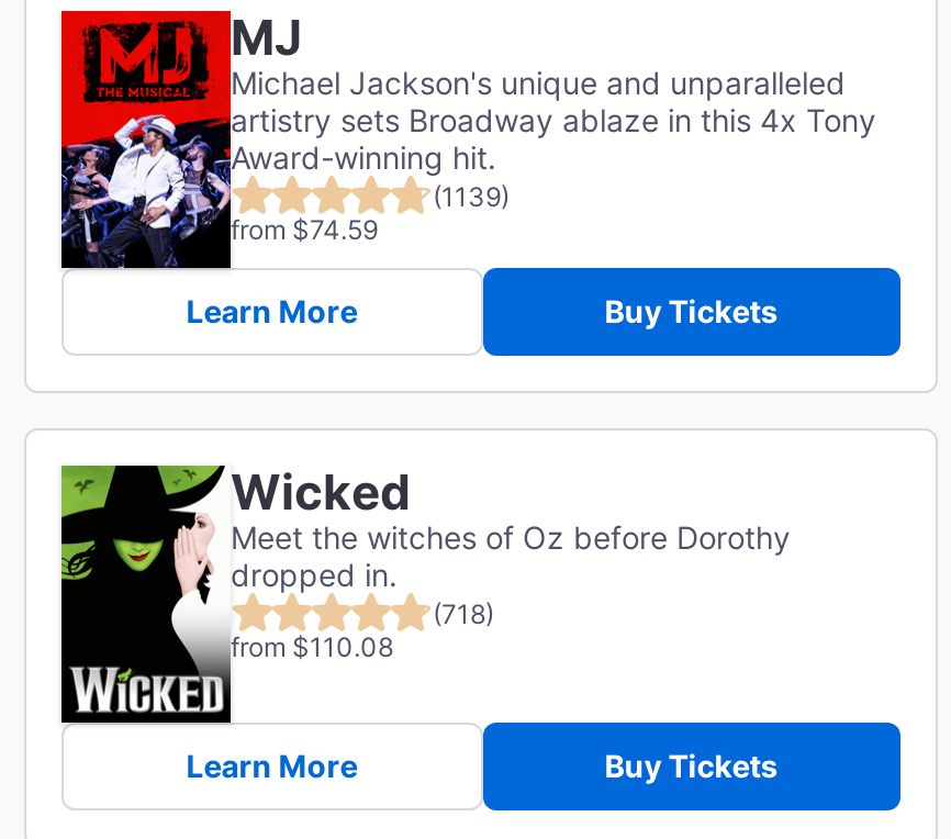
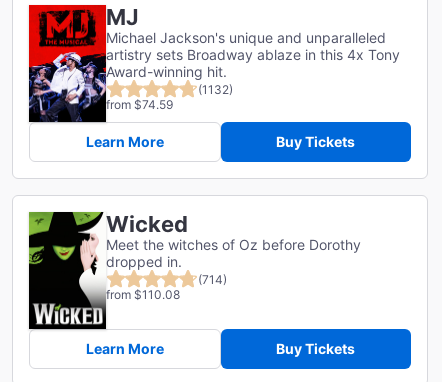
[433,179,510,212] (1139) -> [198,81,233,96] (1132)
[433,596,494,629] (718) -> [198,271,227,286] (714)

